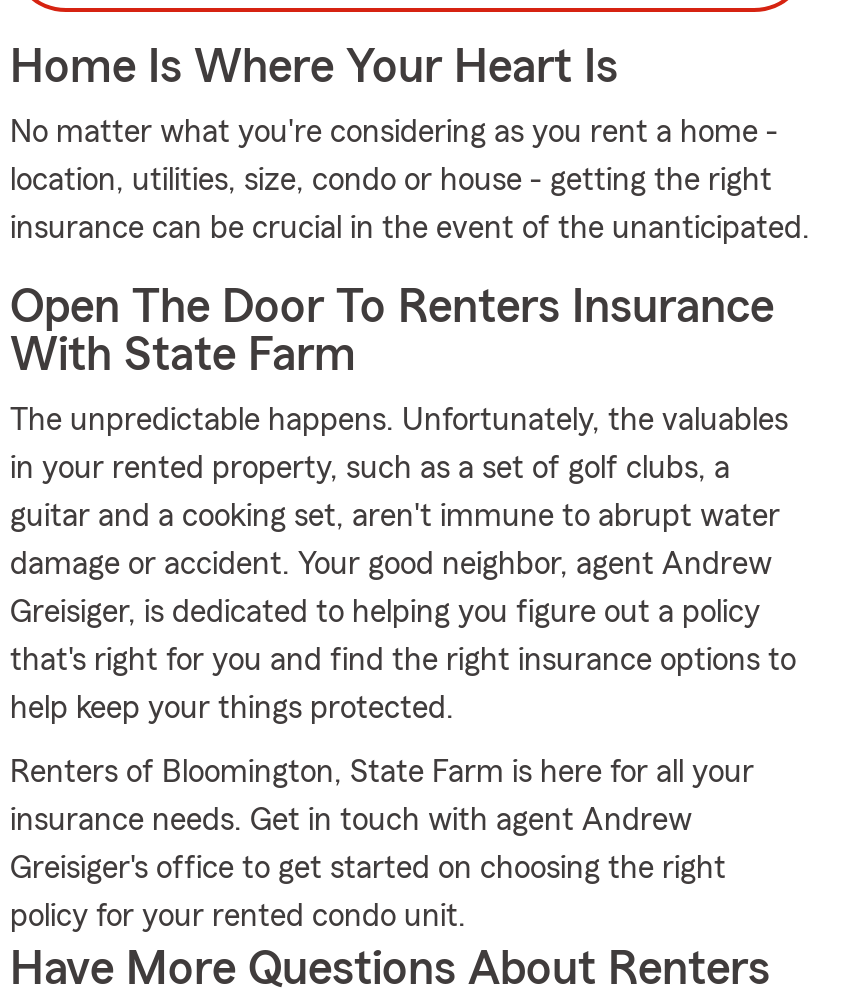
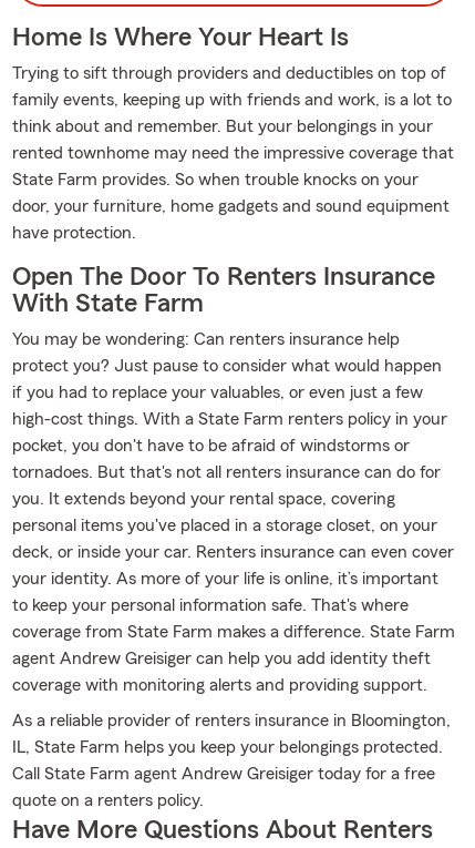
[10,116,810,244] No matter what you're considering as you rent a home - | location, utilities, size, condo or house - getting the right | insurance can be crucial in the event of the unanticipated. -> [12,64,454,242] Trying to sift through providers and deductibles on top of | family events, keeping up with friends and work, is a lot to | think about and remember. But your belongings in your | rented townhome may need the impressive coverage that | State Farm provides. So when trouble knocks on your | door, your furniture, home gadgets and sound equipment | have protection.
[10,404,796,932] The unpredictable happens. Unfortunately, the valuables | in your rented property, such as a set of golf clubs, a | guitar and a cooking set, aren't immune to abrupt water | damage or accident. Your good neighbor, agent Andrew | Greisiger, is dedicated to helping you figure out a policy | that's right for you and find the right insurance options to | help keep your things protected. | Renters of Bloomington, State Farm is here for all your | insurance needs. Get in touch with agent Andrew | Greisiger's office to get started on choosing the right | policy for your rented condo unit. -> [12,330,455,809] You may be wondering: Can renters insurance help | protect you? Just pause to consider what would happen | if you had to replace your valuables, or even just a few | high-cost things. With a State Farm renters policy in your | pocket, you don't have to be afraid of windstorms or | tornadoes. But that's not all renters insurance can do for | you. It extends beyond your rental space, covering | personal items you've placed in a storage closet, on your | deck, or inside your car. Renters insurance can even cover | your identity. As more of your life is online, it’s important | to keep your personal information safe. That's where | coverage from State Farm makes a difference. State Farm | agent Andrew Greisiger can help you add identity theft | coverage with monitoring alerts and providing support. | As a reliable provider of renters insurance in Bloomington, | IL, State Farm helps you keep your belongings protected. | Call State Farm agent Andrew Greisiger today for a free | quote on a renters policy.

